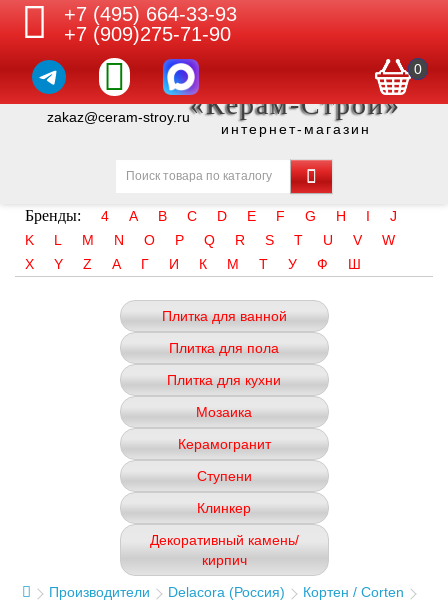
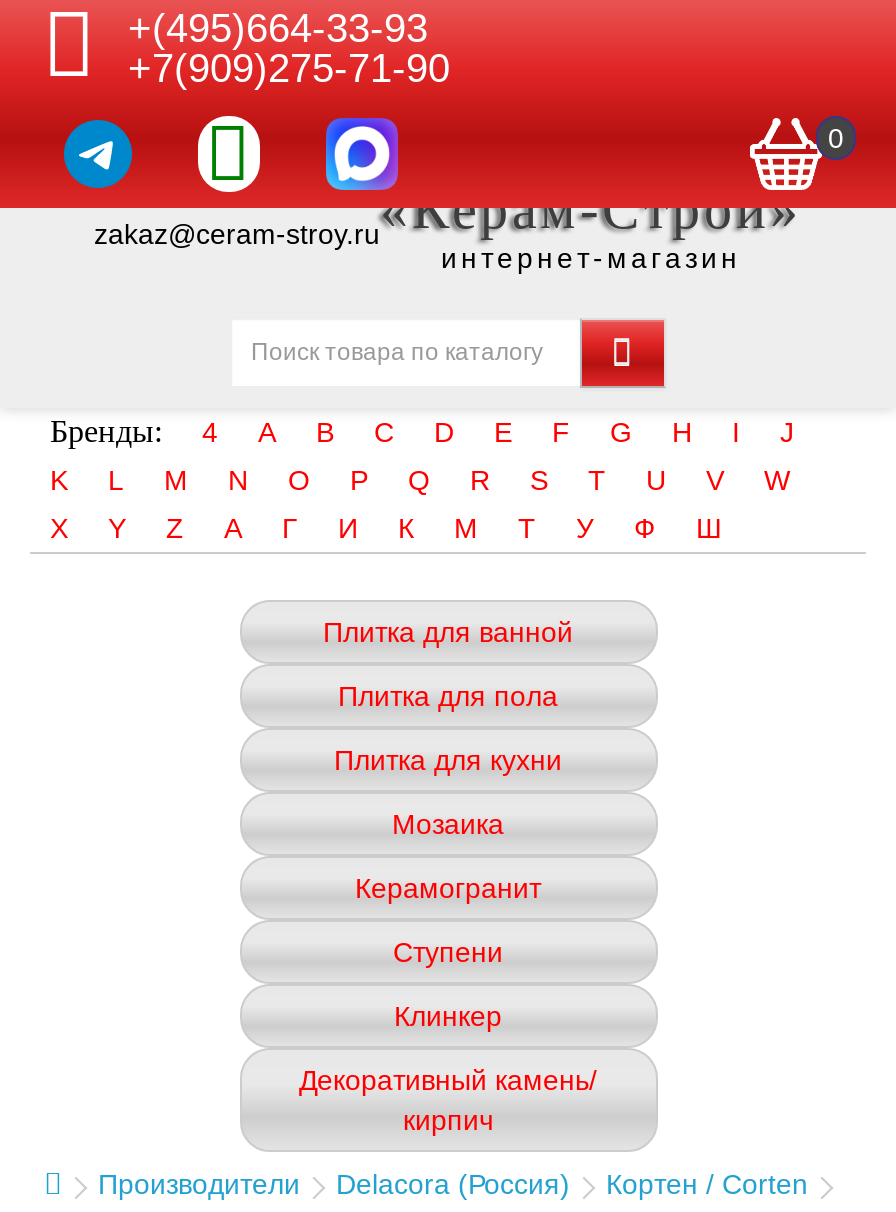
[64,2,237,44] +7 (495) 664-33-93 | +7 (909)275-71-90 -> [128,5,450,89] +(495)664-33-93 | +7(909)275-71-90

